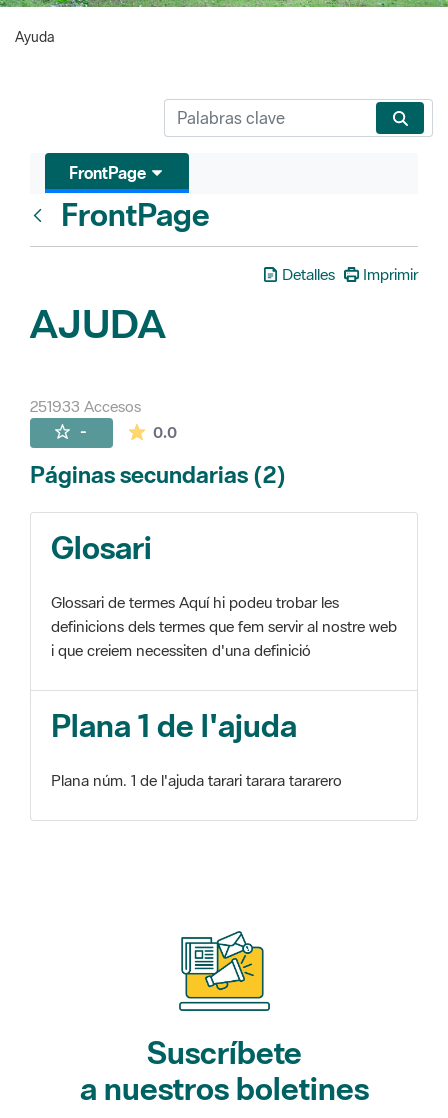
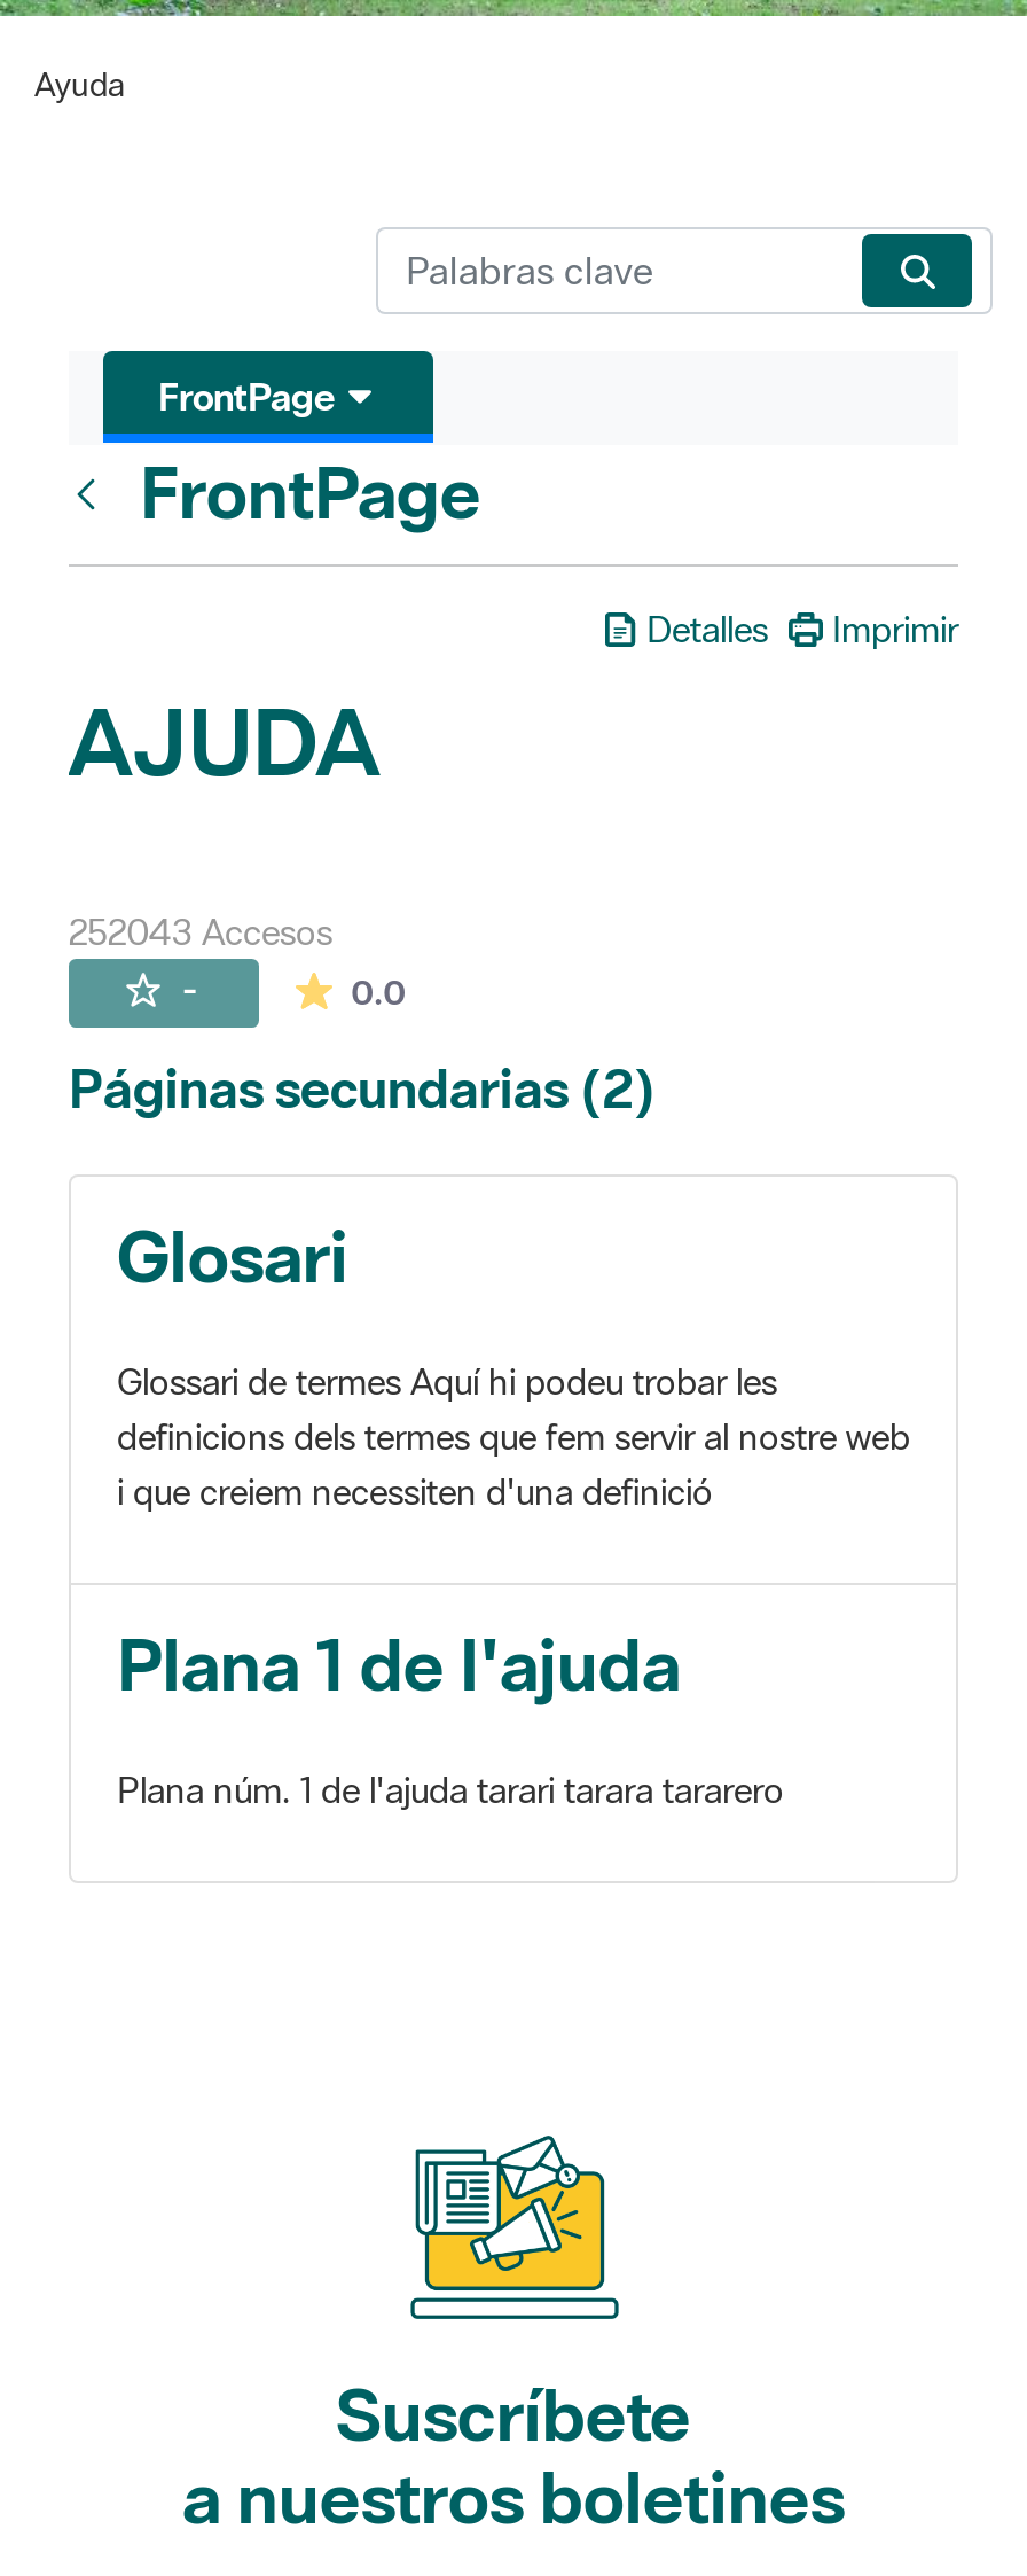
[30,396,141,416] 251933 Accesos -> [69,908,332,954] 252043 Accesos

